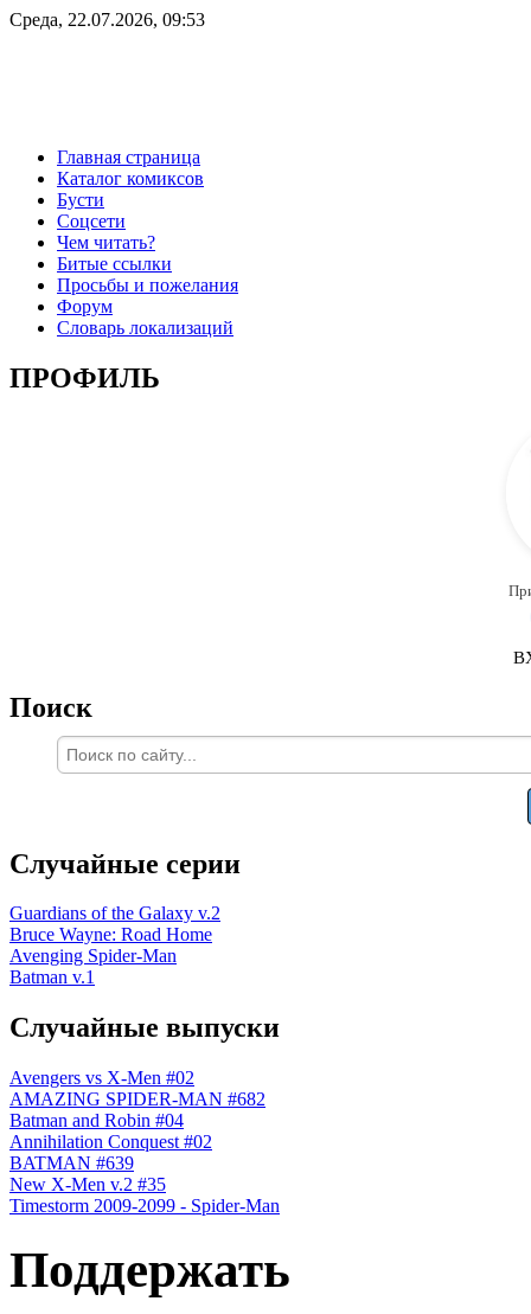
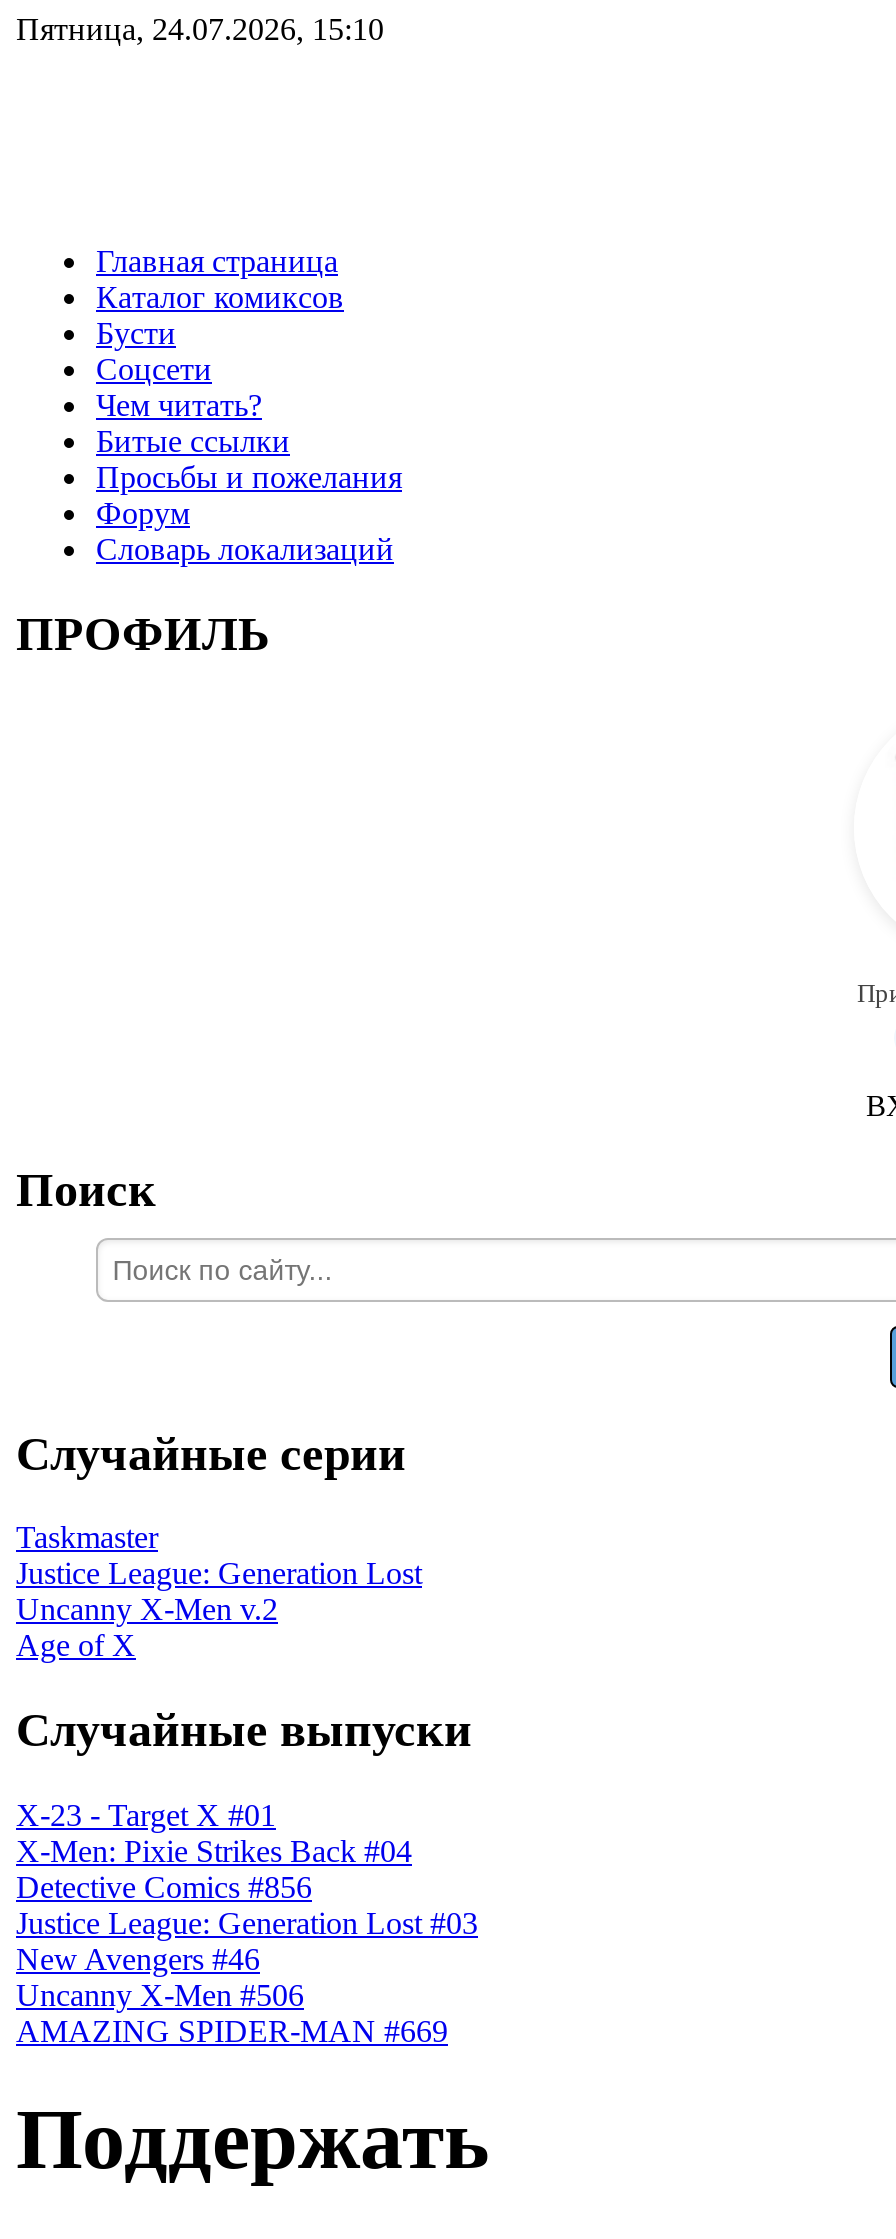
[9,9,205,30] Среда, 22.07.2026, 09:53 -> [16,12,384,46] Пятница, 24.07.2026, 15:10
[9,903,220,987] Guardians of the Galaxy v.2 | Bruce Wayne: Road Home | Avenging Spider-Man | Batman v.1 -> [16,1521,422,1663] Taskmaster | Justice League: Generation Lost | Uncanny X-Men v.2 | Age of X
[9,1068,280,1216] Avengers vs X-Men #02 | AMAZING SPIDER-MAN #682 | Batman and Robin #04 | Annihilation Conquest #02 | BATMAN #639 | New X-Men v.2 #35 | Timestorm 2009-2099 - Spider-Man -> [16,1799,478,2049] X-23 - Target X #01 | X-Men: Pixie Strikes Back #04 | Detective Comics #856 | Justice League: Generation Lost #03 | New Avengers #46 | Uncanny X-Men #506 | AMAZING SPIDER-MAN #669

